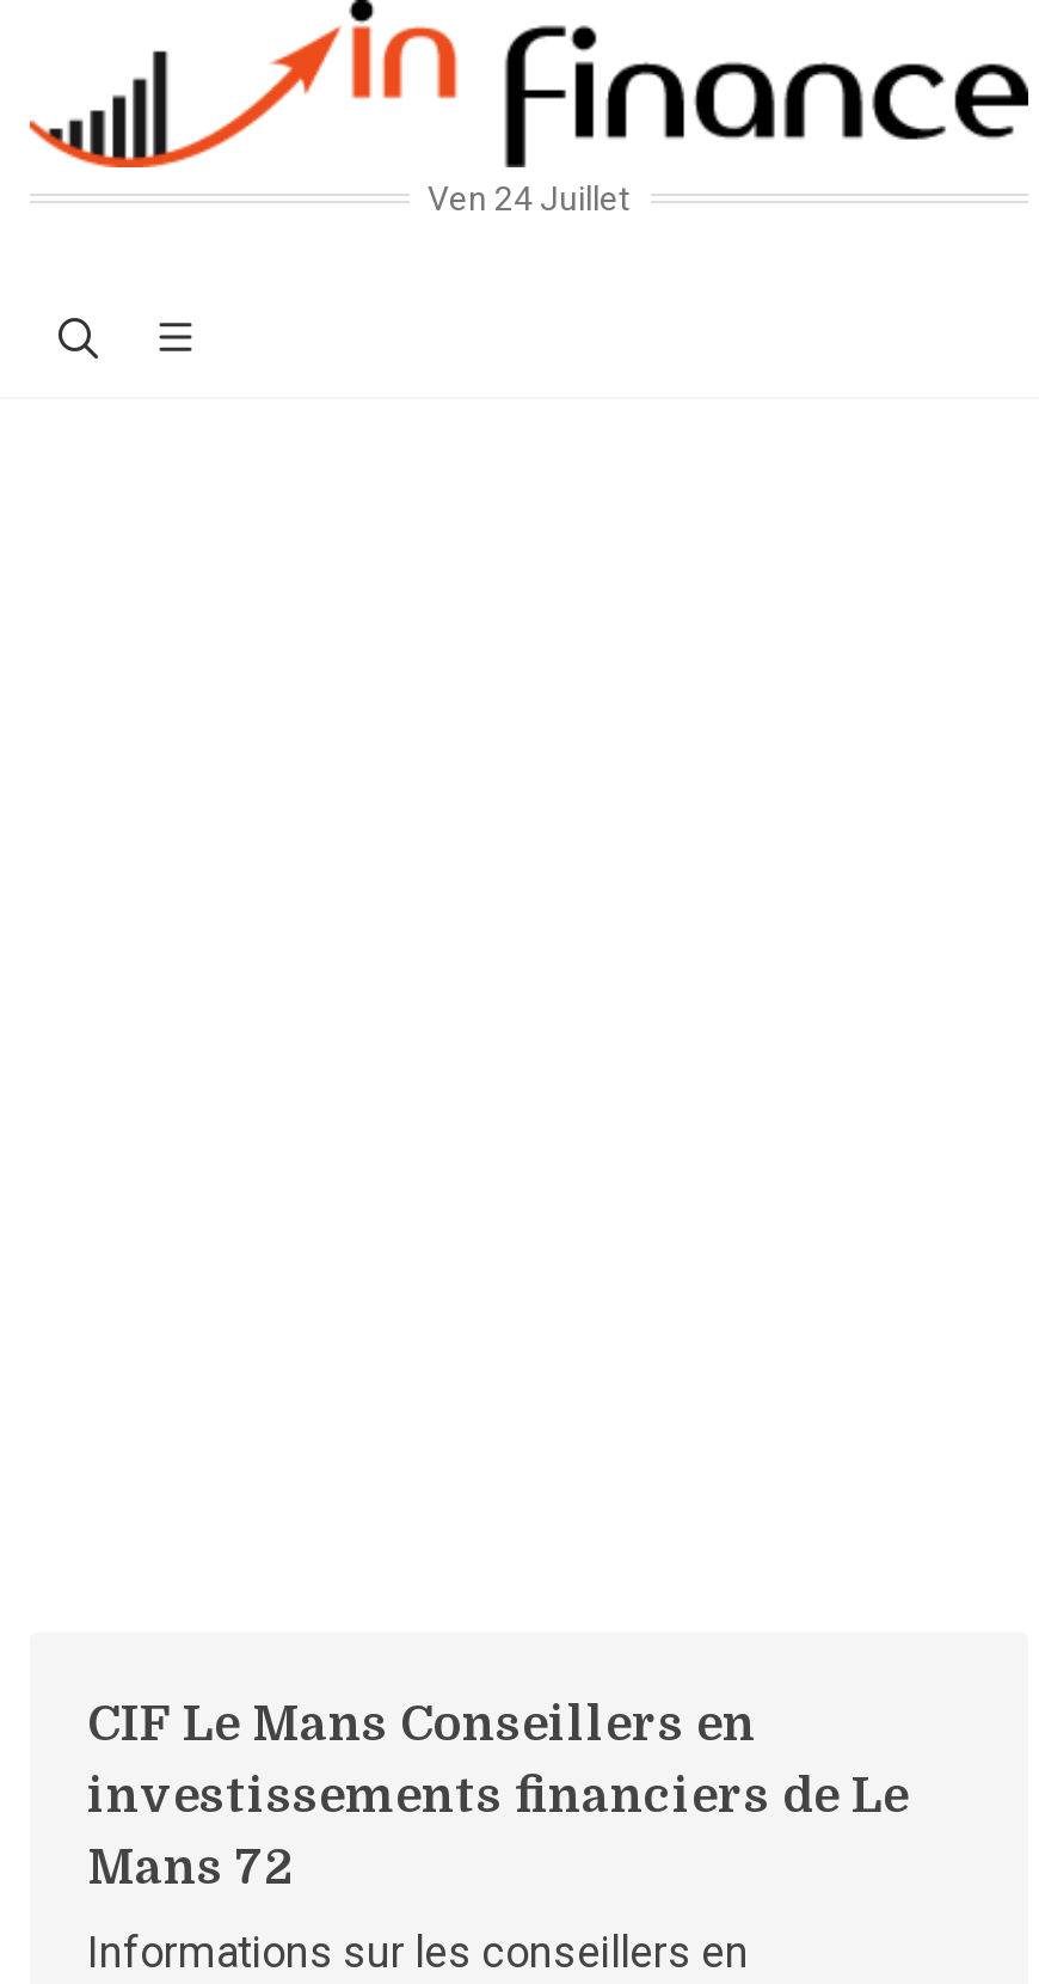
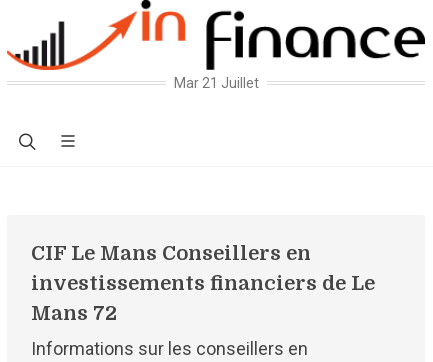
[428,179,631,218] Ven 24 Juillet -> [173,75,258,91] Mar 21 Juillet

